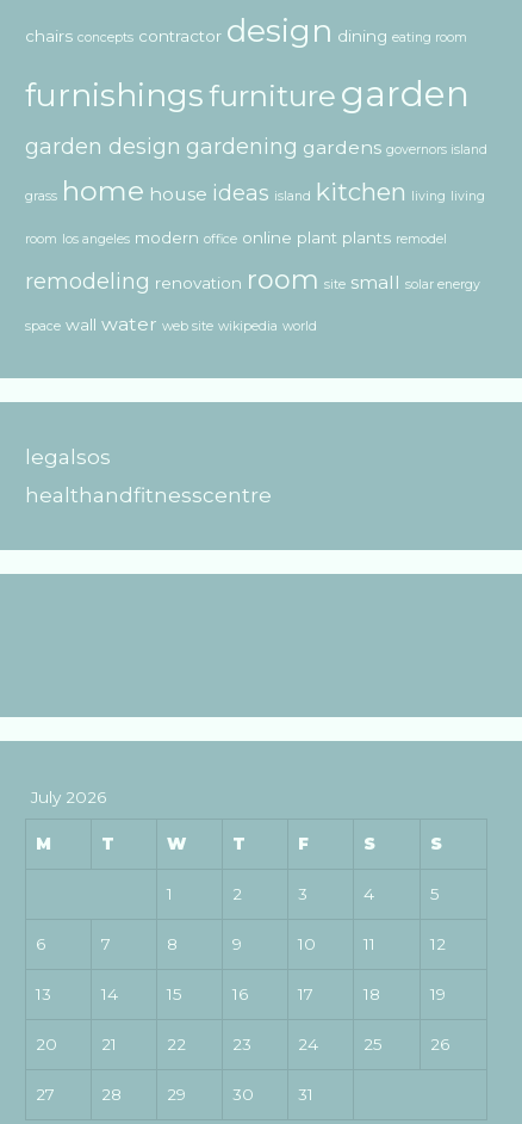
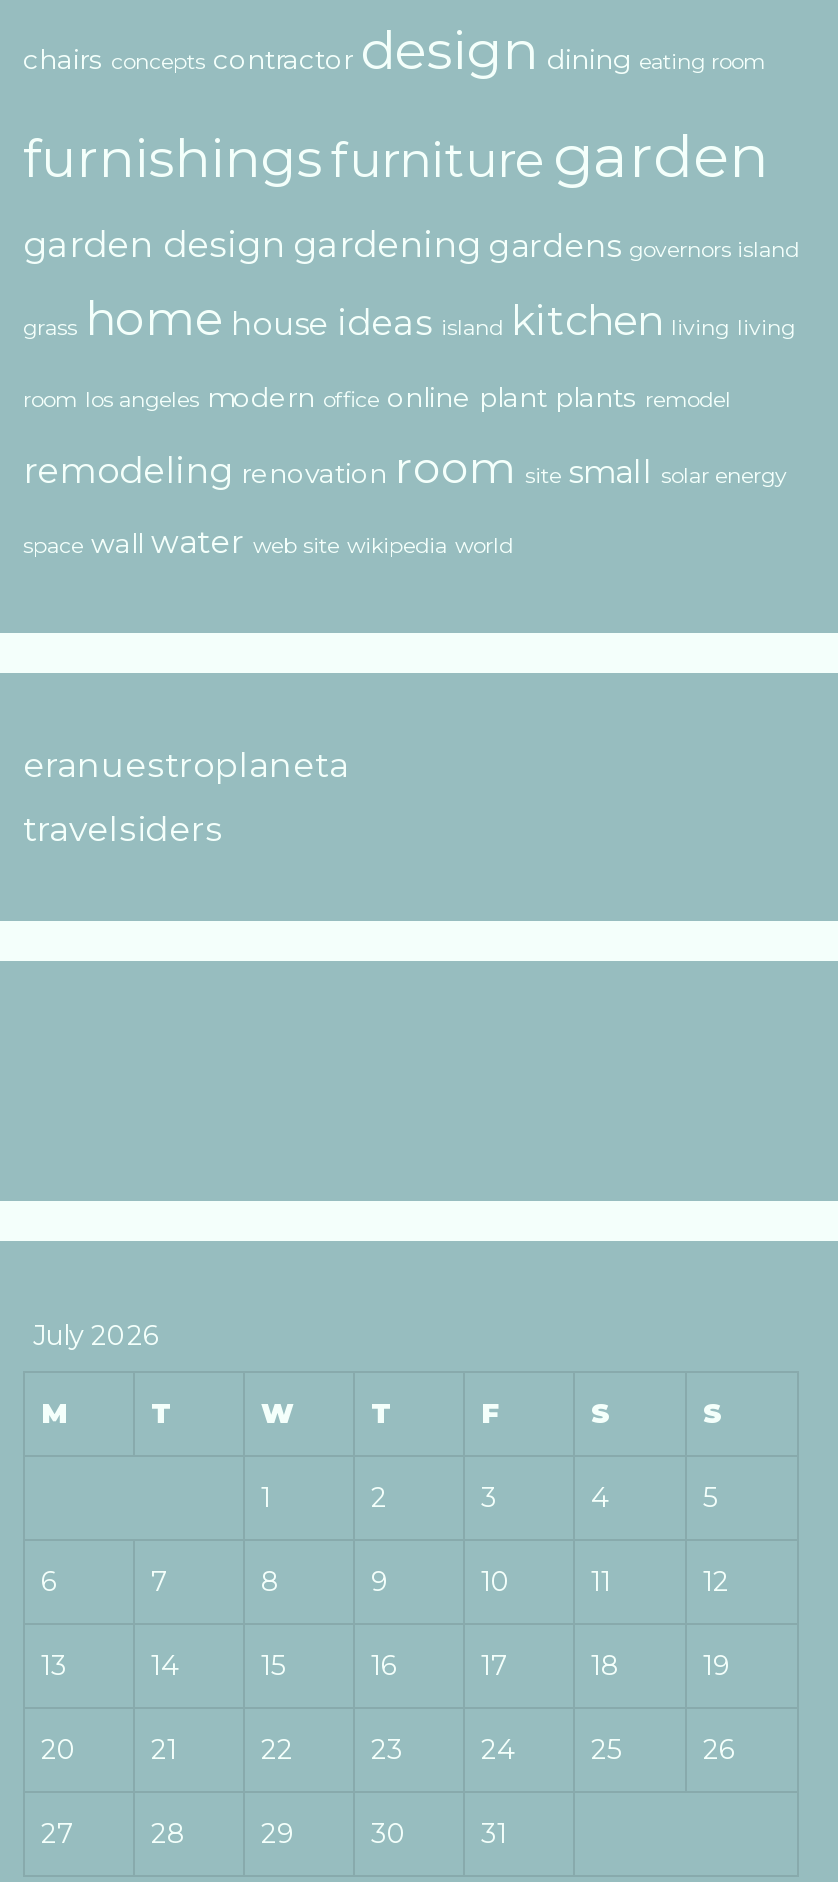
[25,445,111,469] legalsos -> [23,745,349,785] eranuestroplaneta
[25,483,272,507] healthandfitnesscentre -> [23,809,223,849] travelsiders

